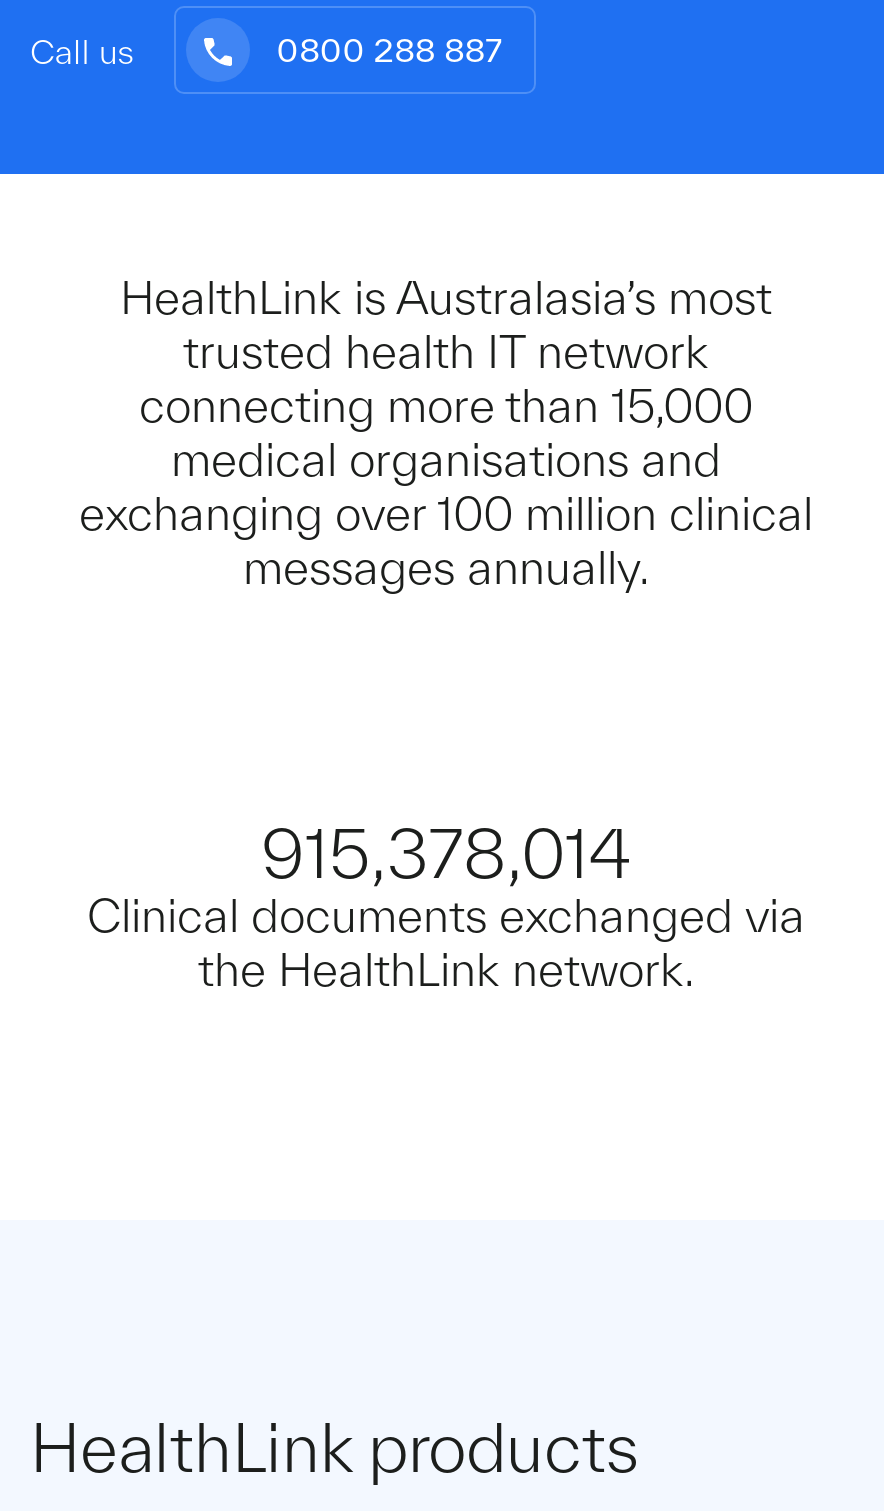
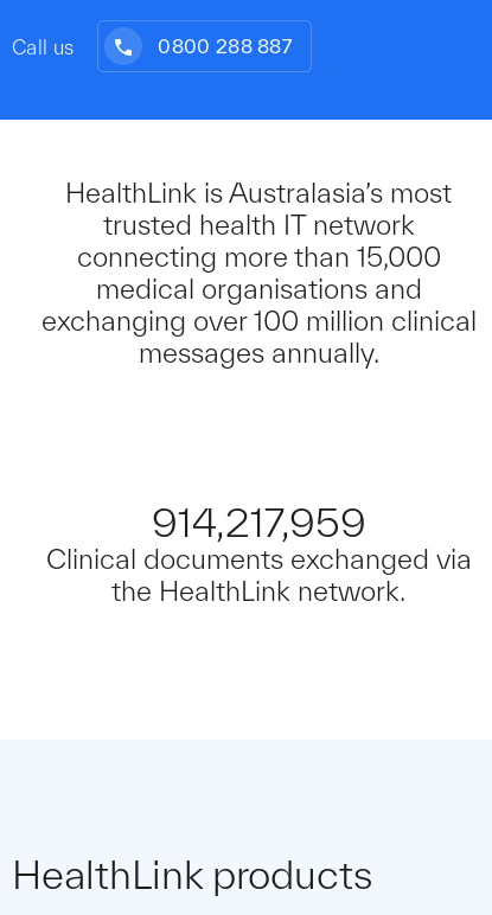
[261,814,631,892] 915,378,014 -> [151,499,366,545] 914,217,959

